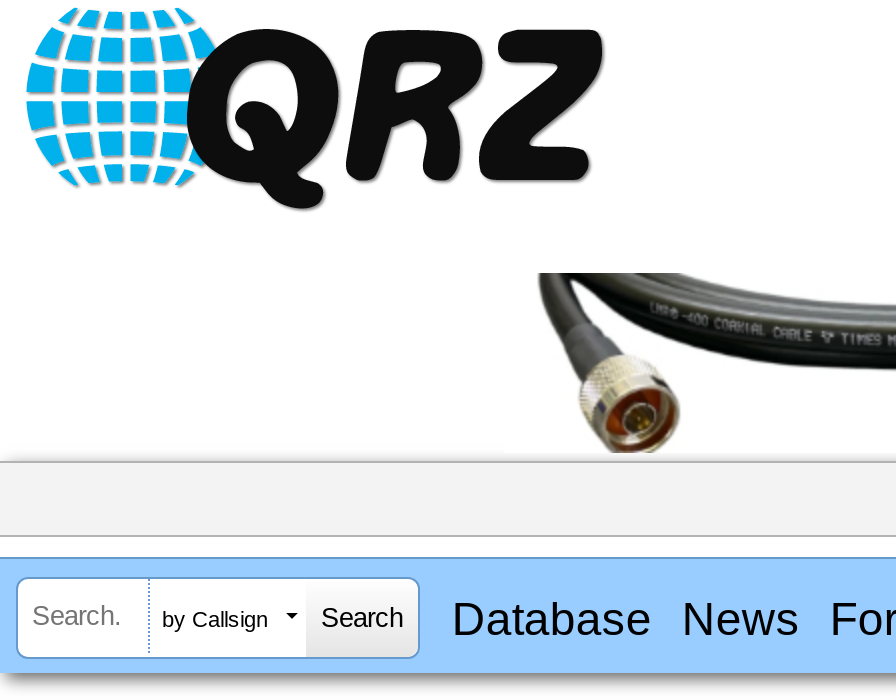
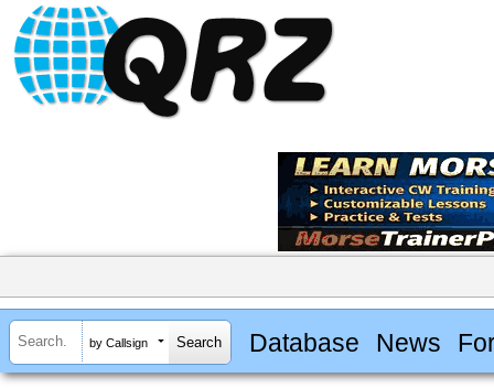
[504,271,890,455] [image] -> [277,151,491,252] [image]

